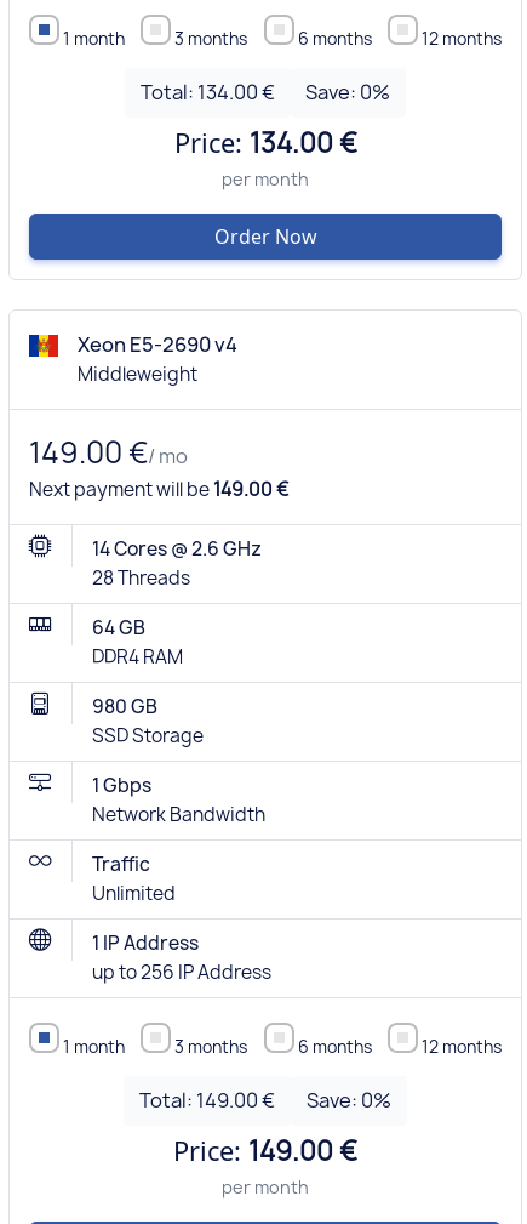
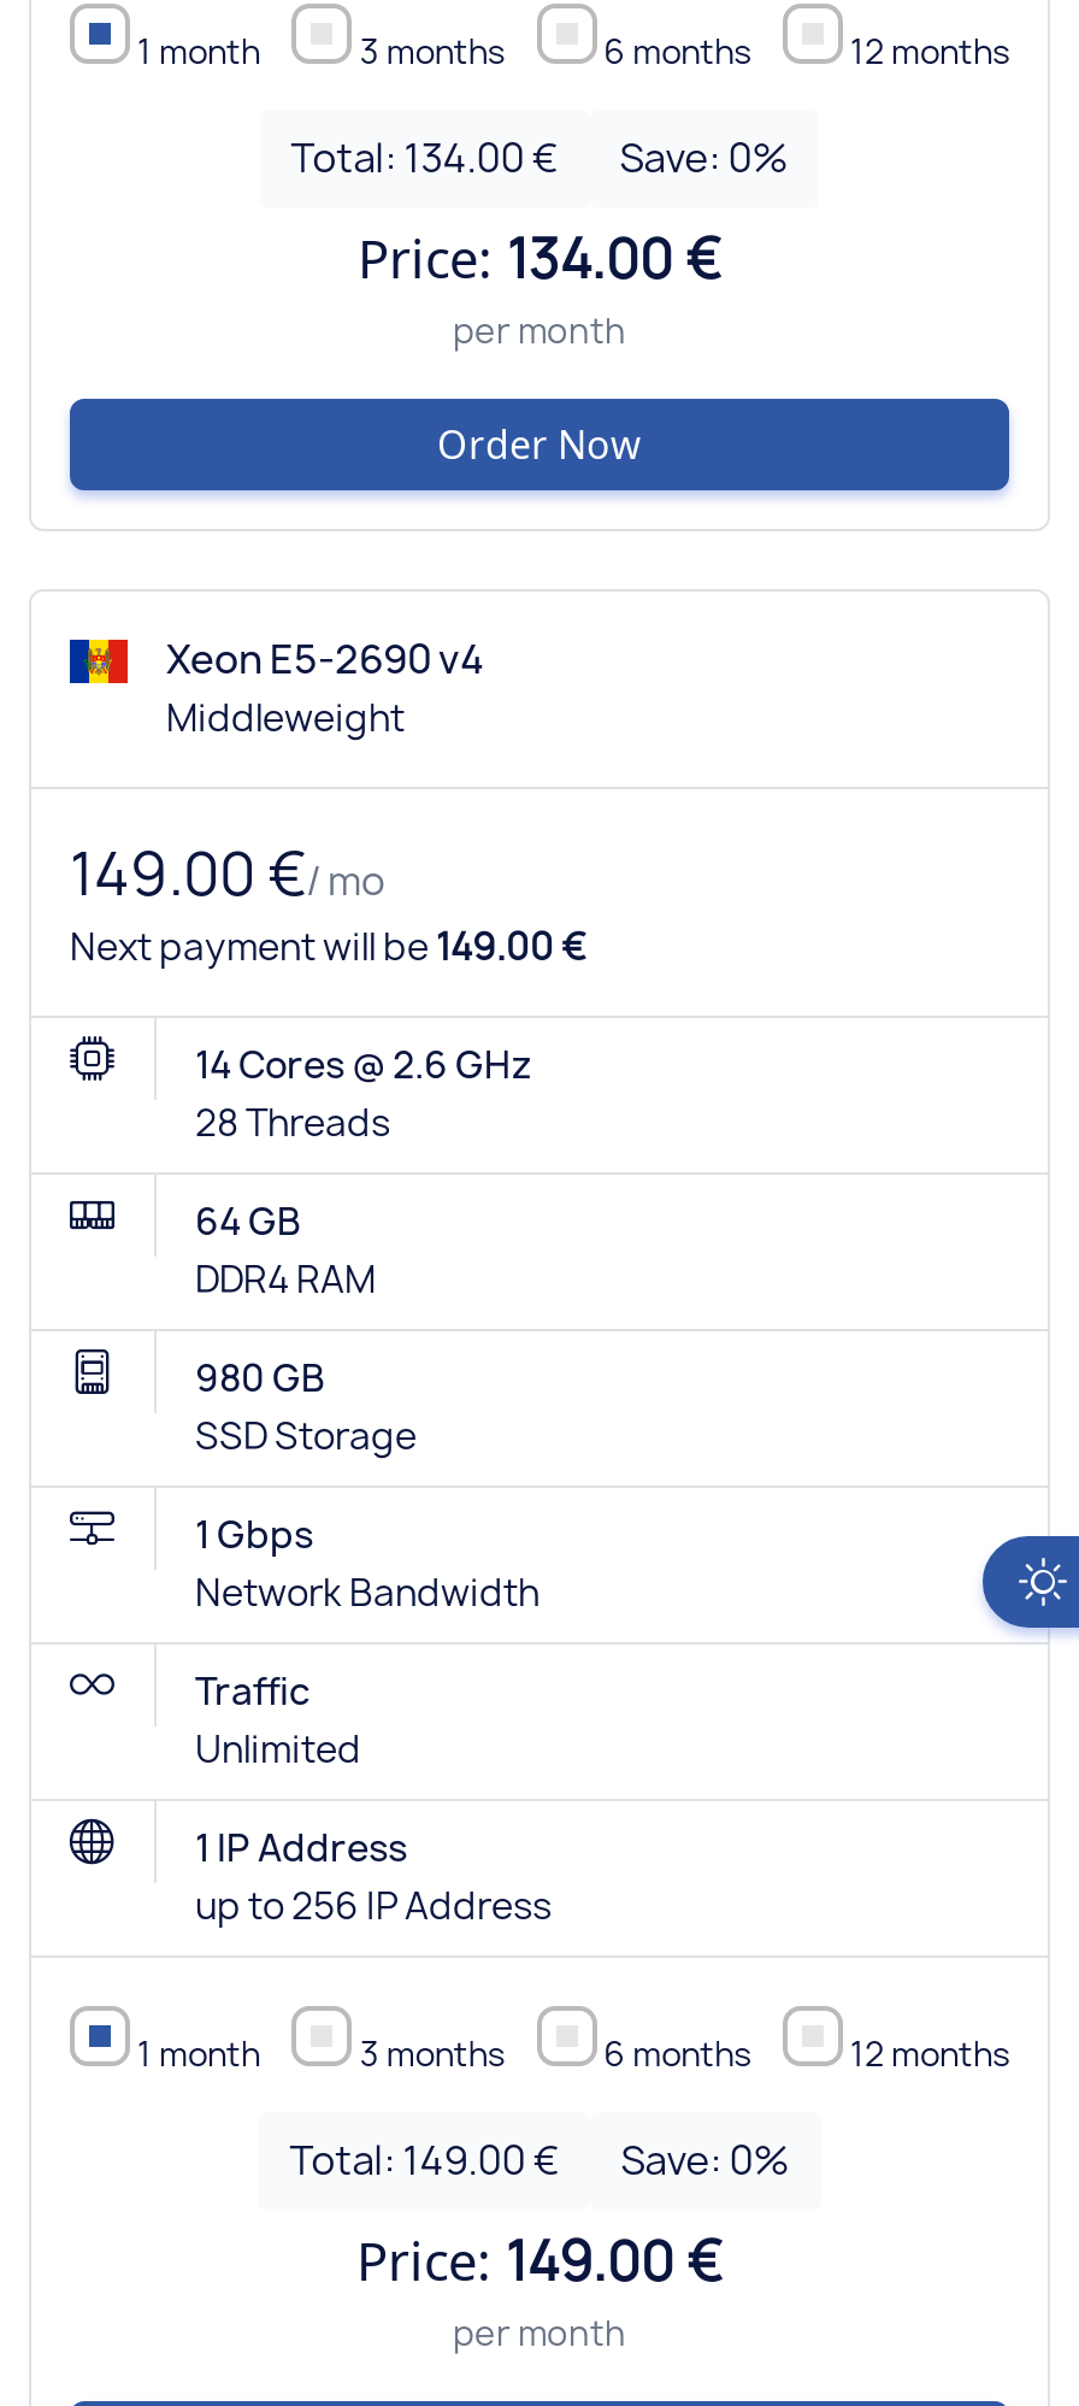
none -> [980,1534,1072,1637] [image]

